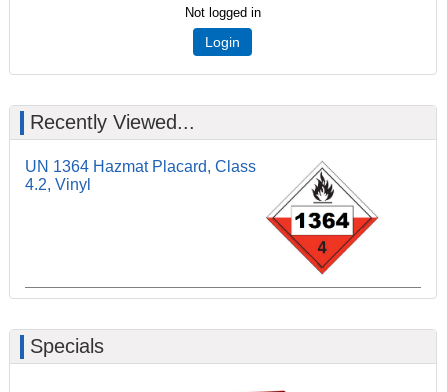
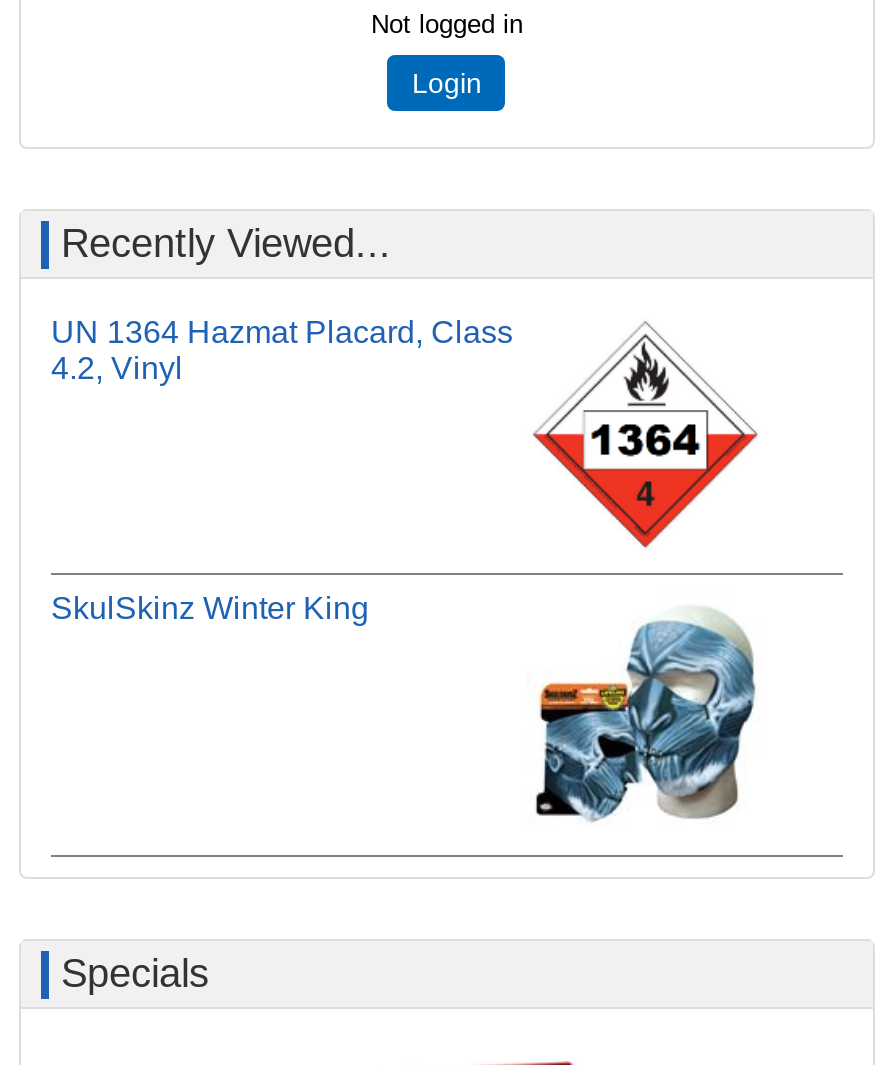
none -> [51,591,369,625] SkulSkinz Winter King
none -> [535,607,757,823] [image]

